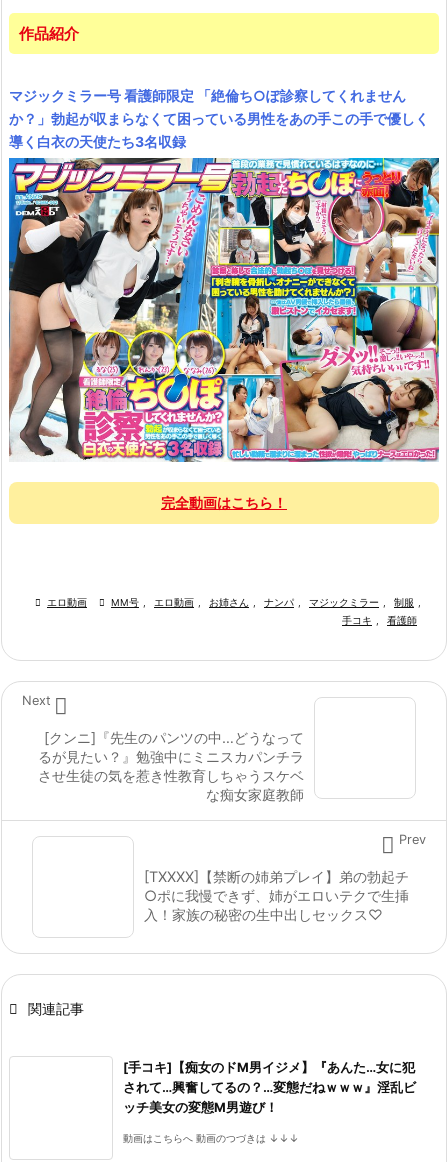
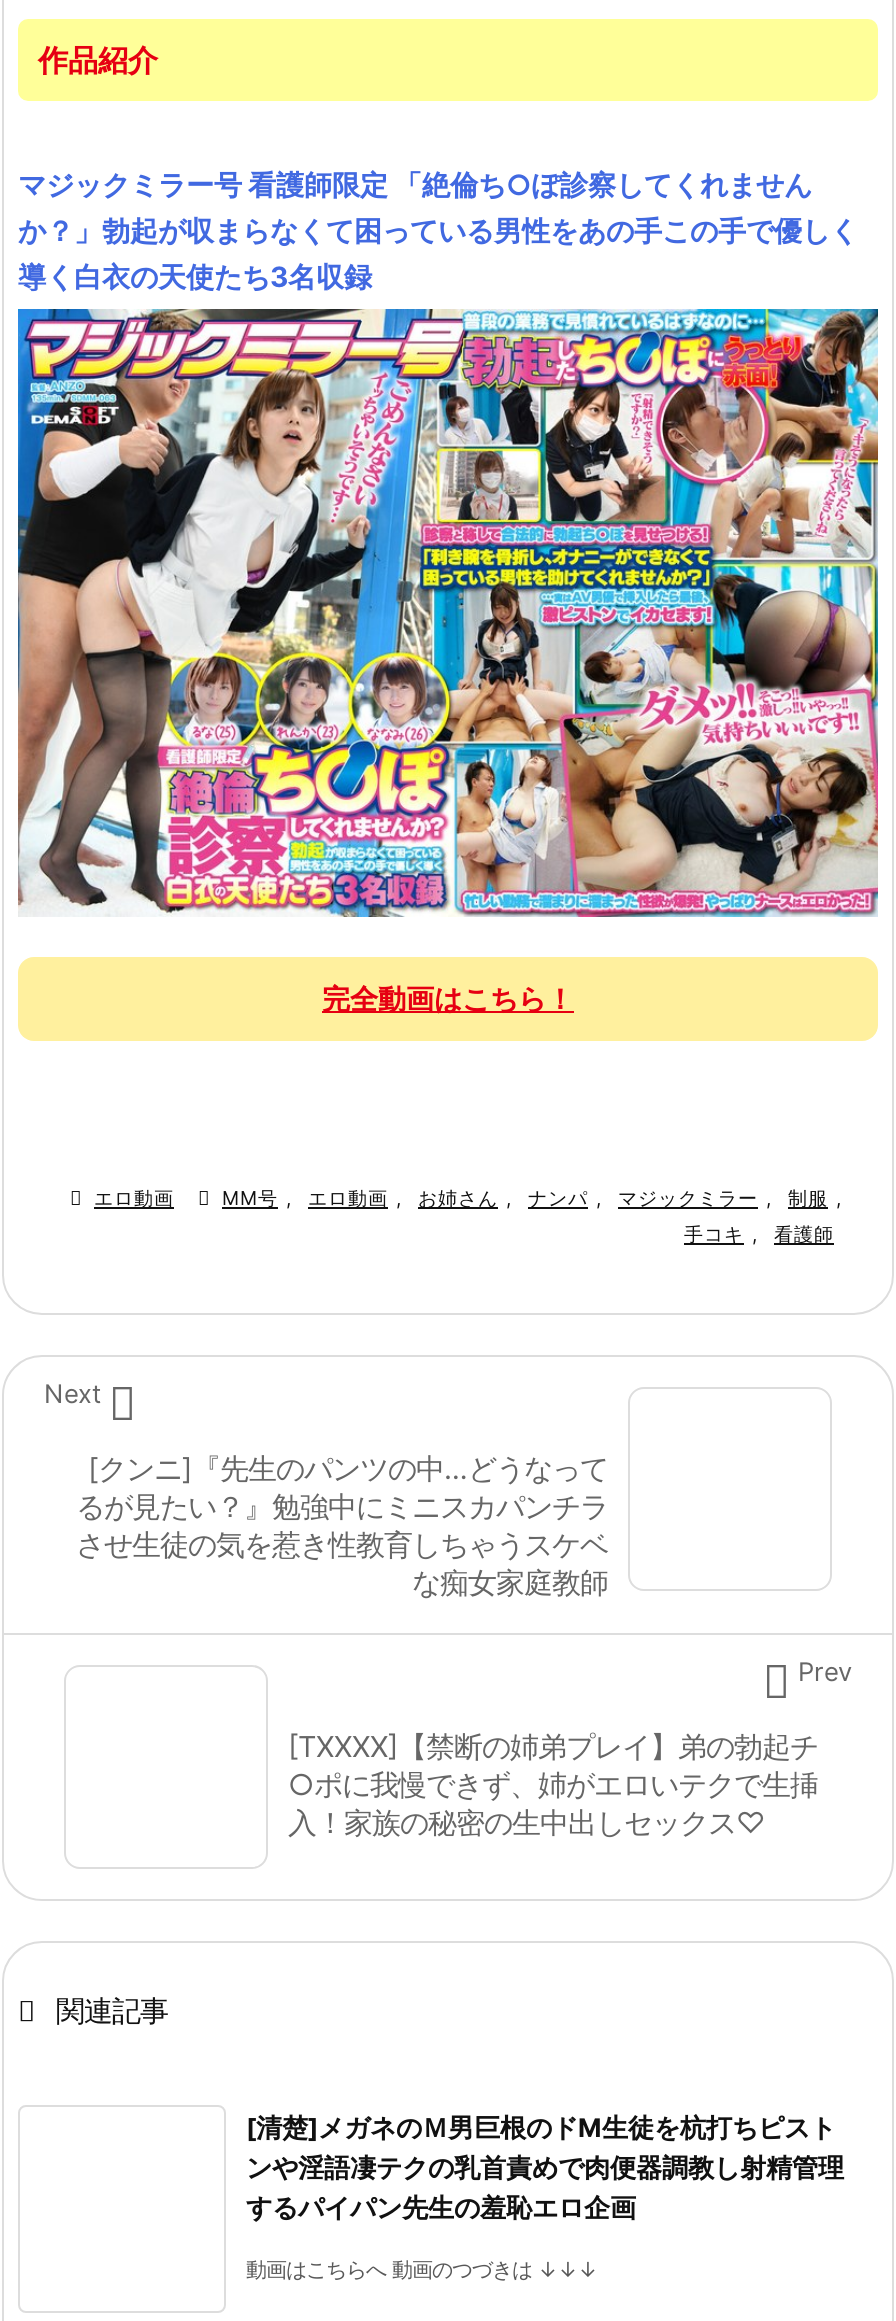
[123,1060,416,1115] [手コキ]【痴女のドM男イジメ】『あんた…女に犯 | されて…興奮してるの？…変態だねｗｗｗ』淫乱ビ | ッチ美女の変態M男遊び！ -> [246,2112,844,2222] [清楚]メガネのＭ男巨根のドM生徒を杭打ちピスト | ンや淫語凄テクの乳首責めで肉便器調教し射精管理 | するパイパン先生の羞恥エロ企画

